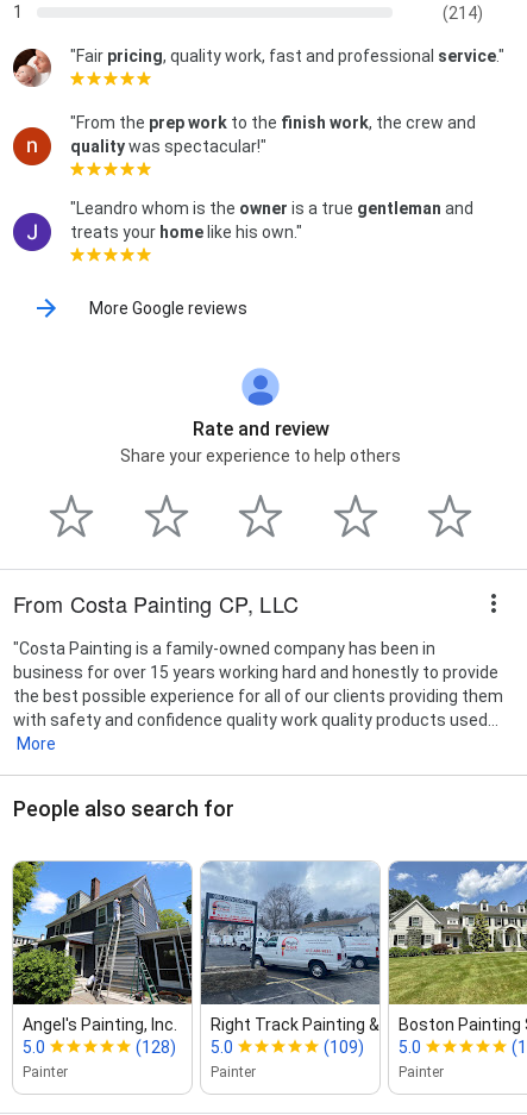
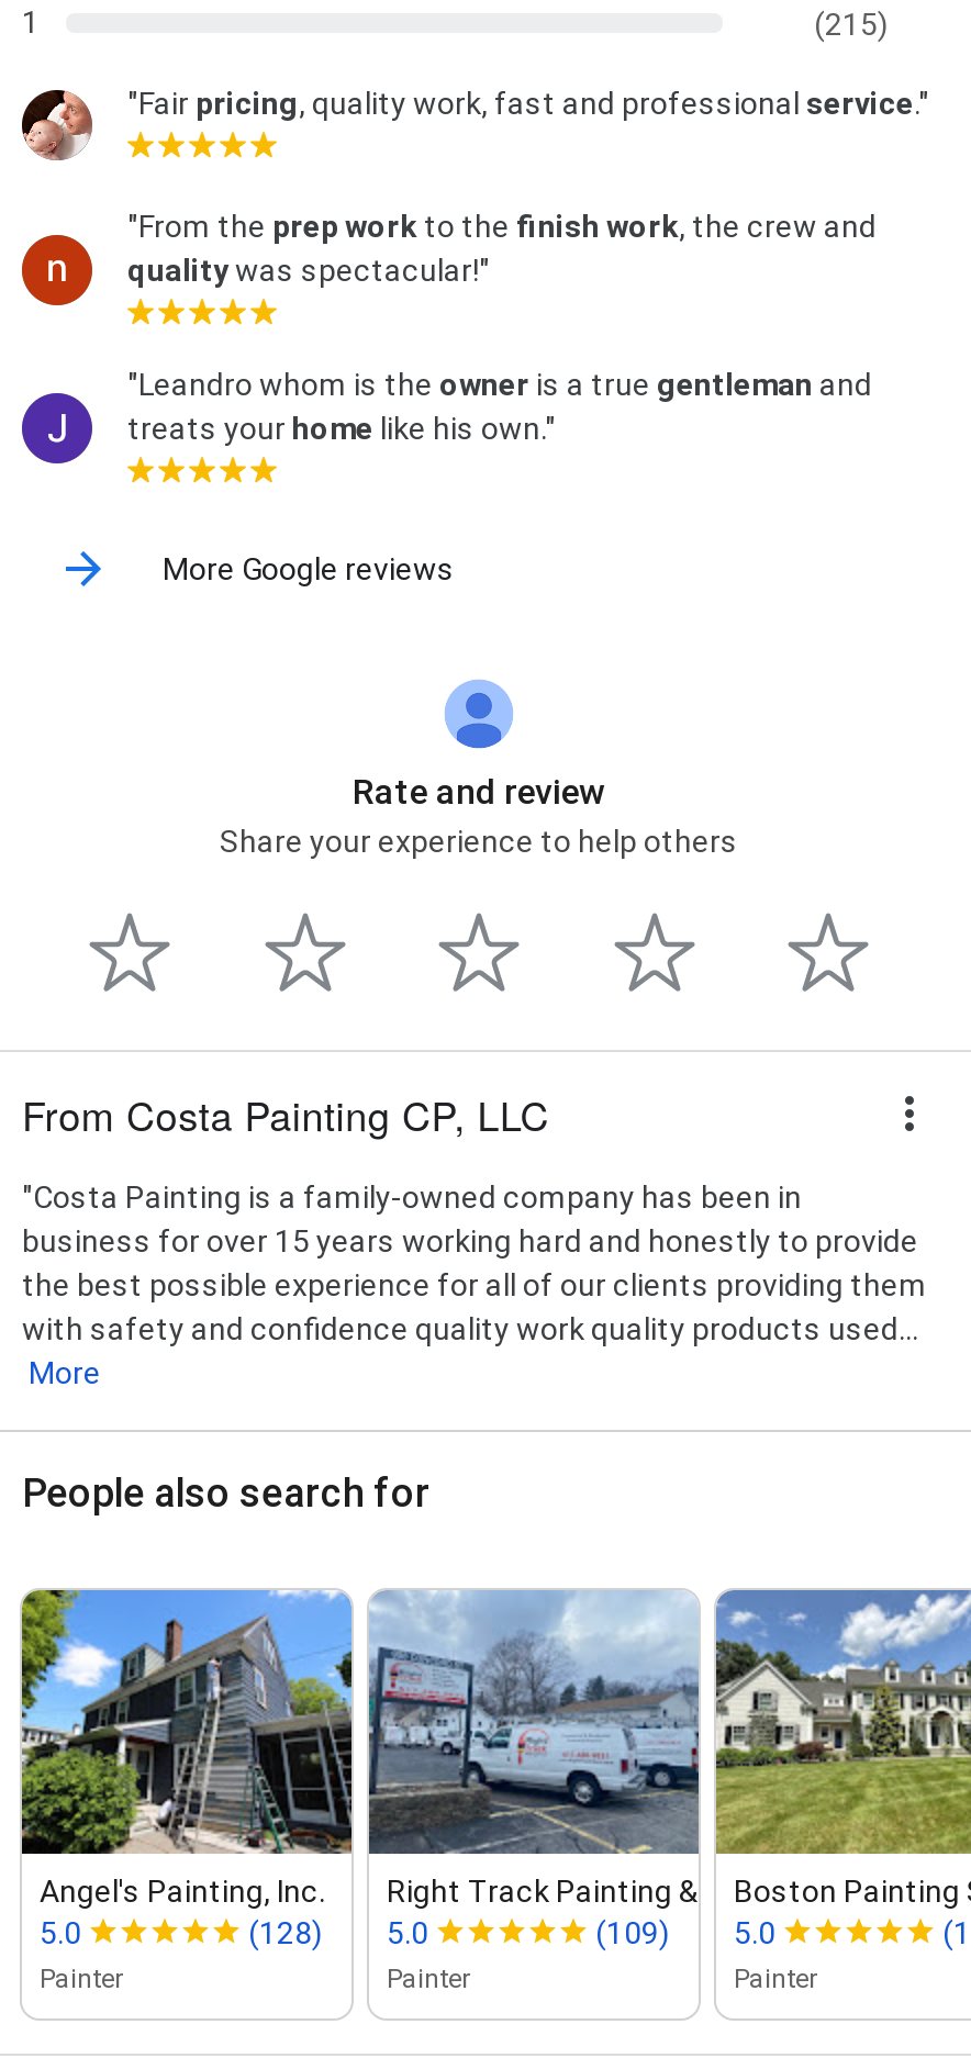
[442,3,482,22] (214) -> [814,6,889,41] (215)

